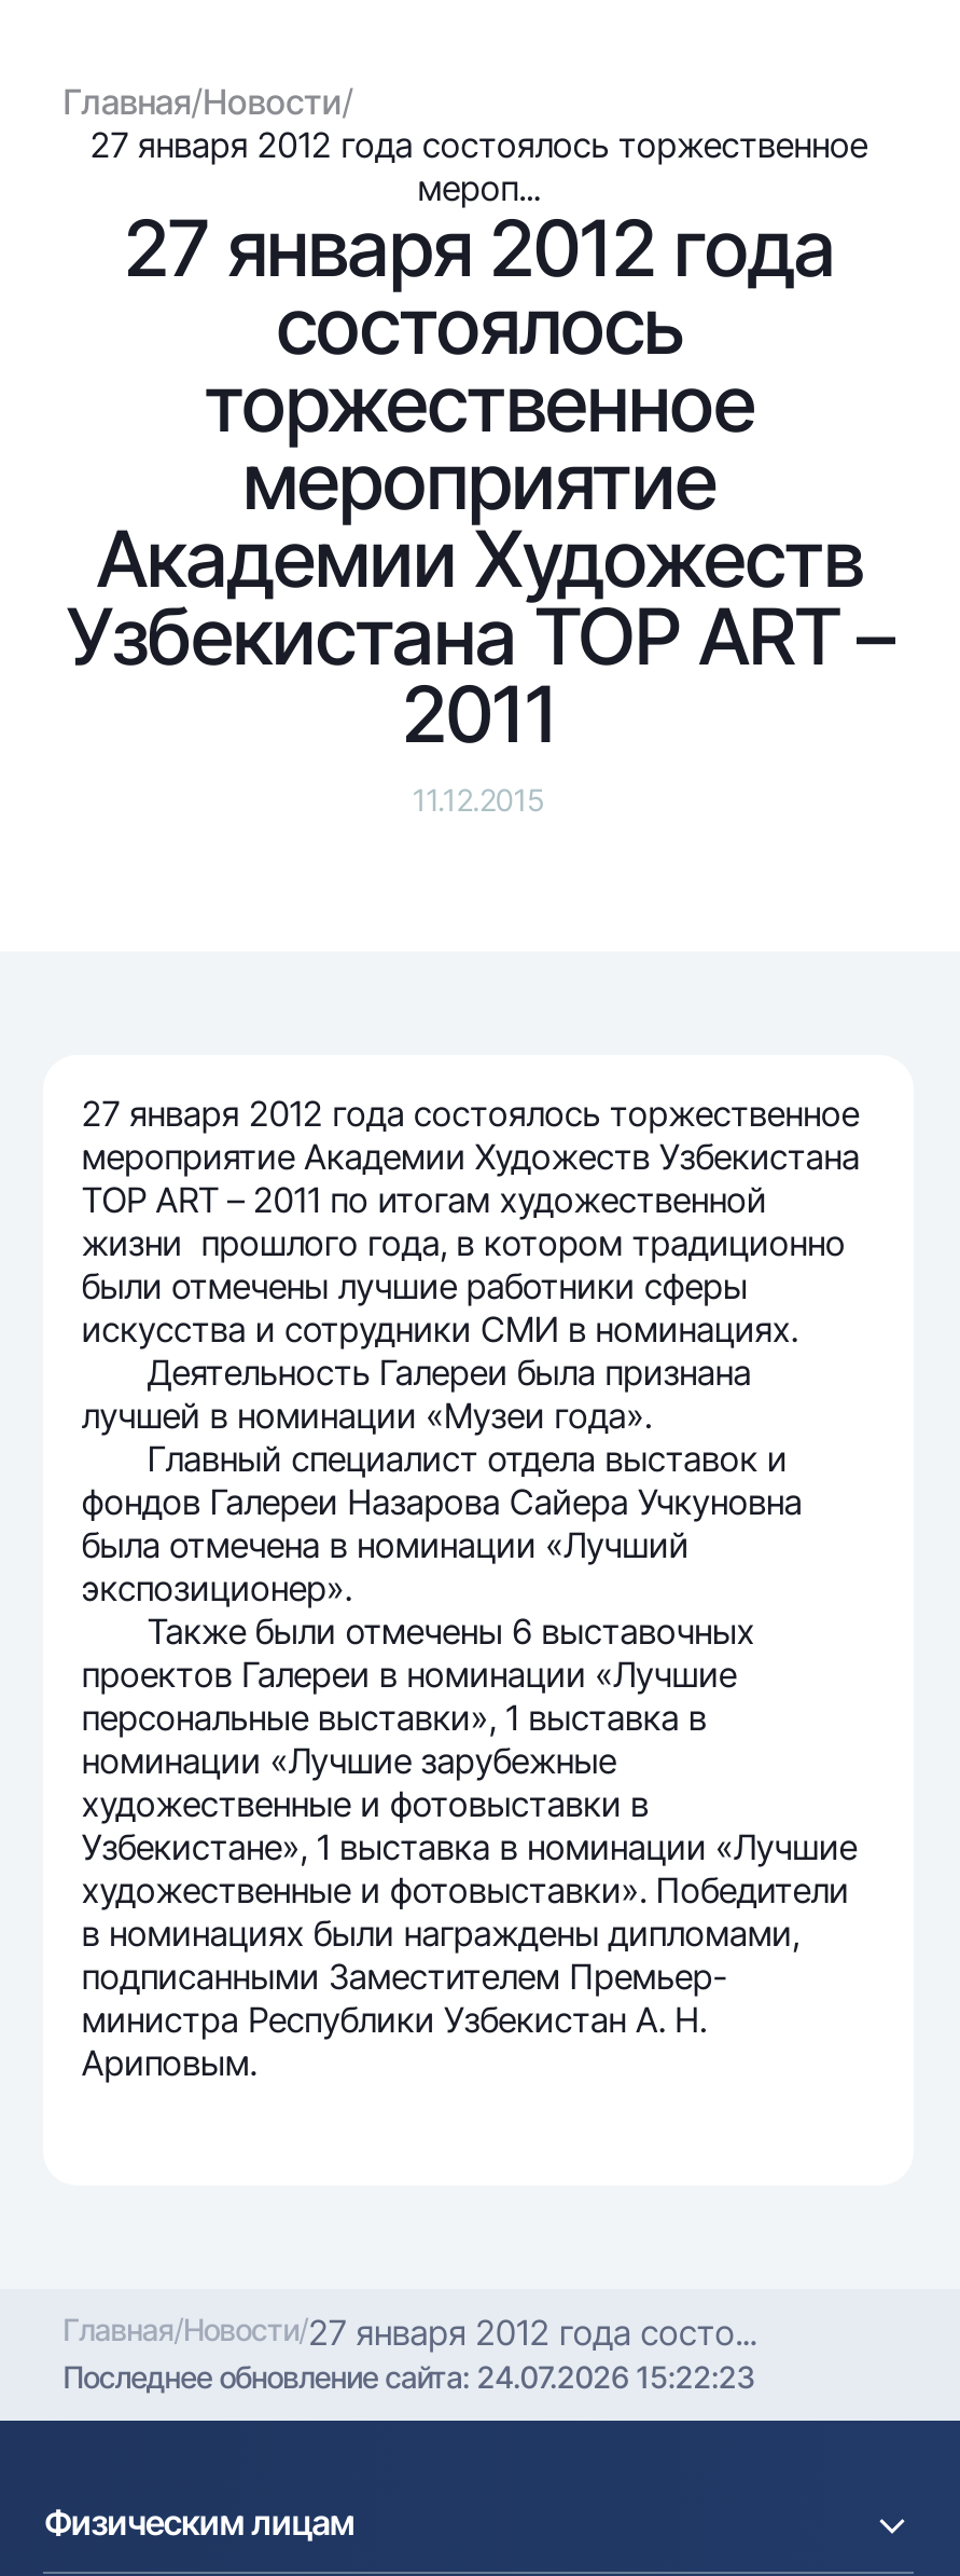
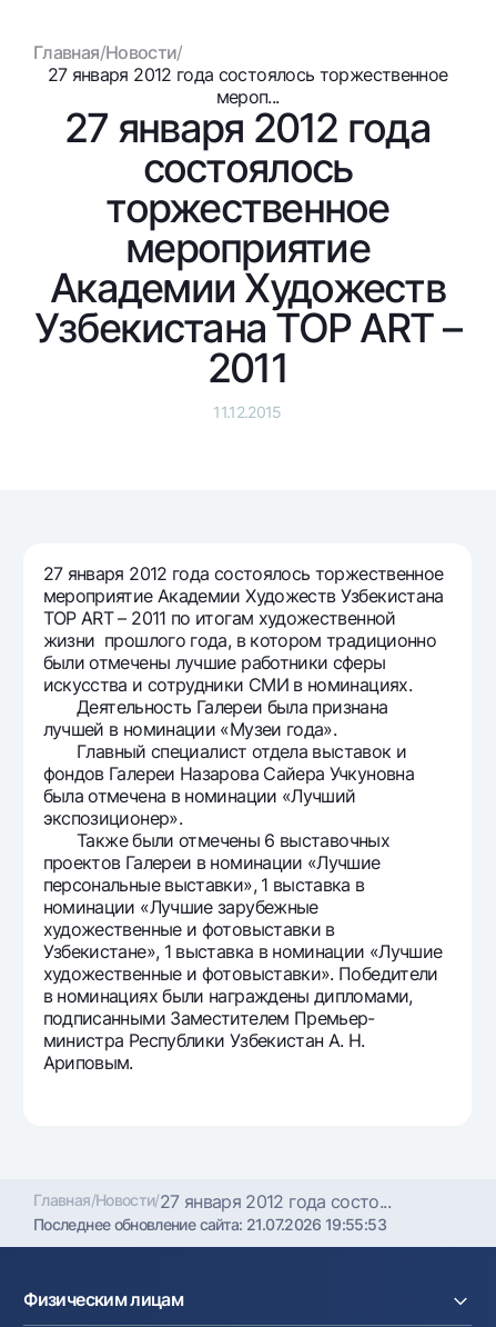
[62,2358,754,2395] Последнее обновление сайта: 24.07.2026 15:22:23 -> [33,1215,386,1234] Последнее обновление сайта: 21.07.2026 19:55:53

